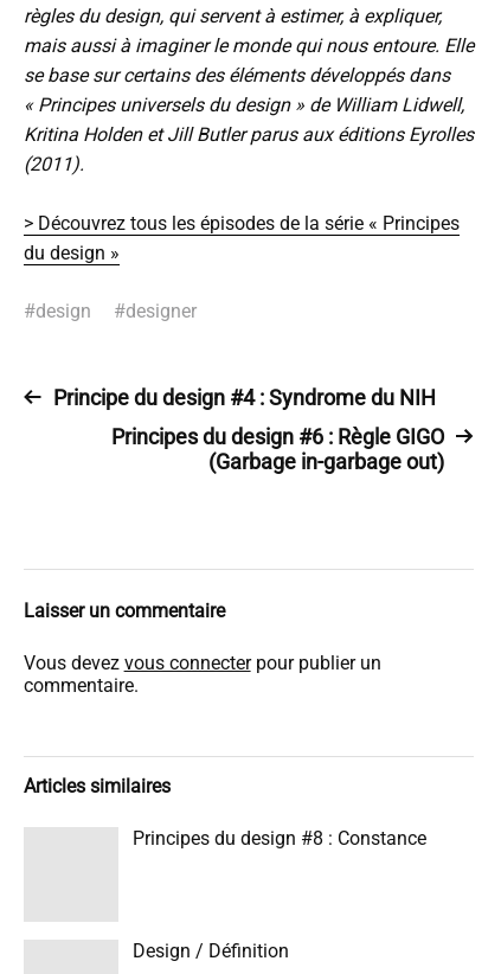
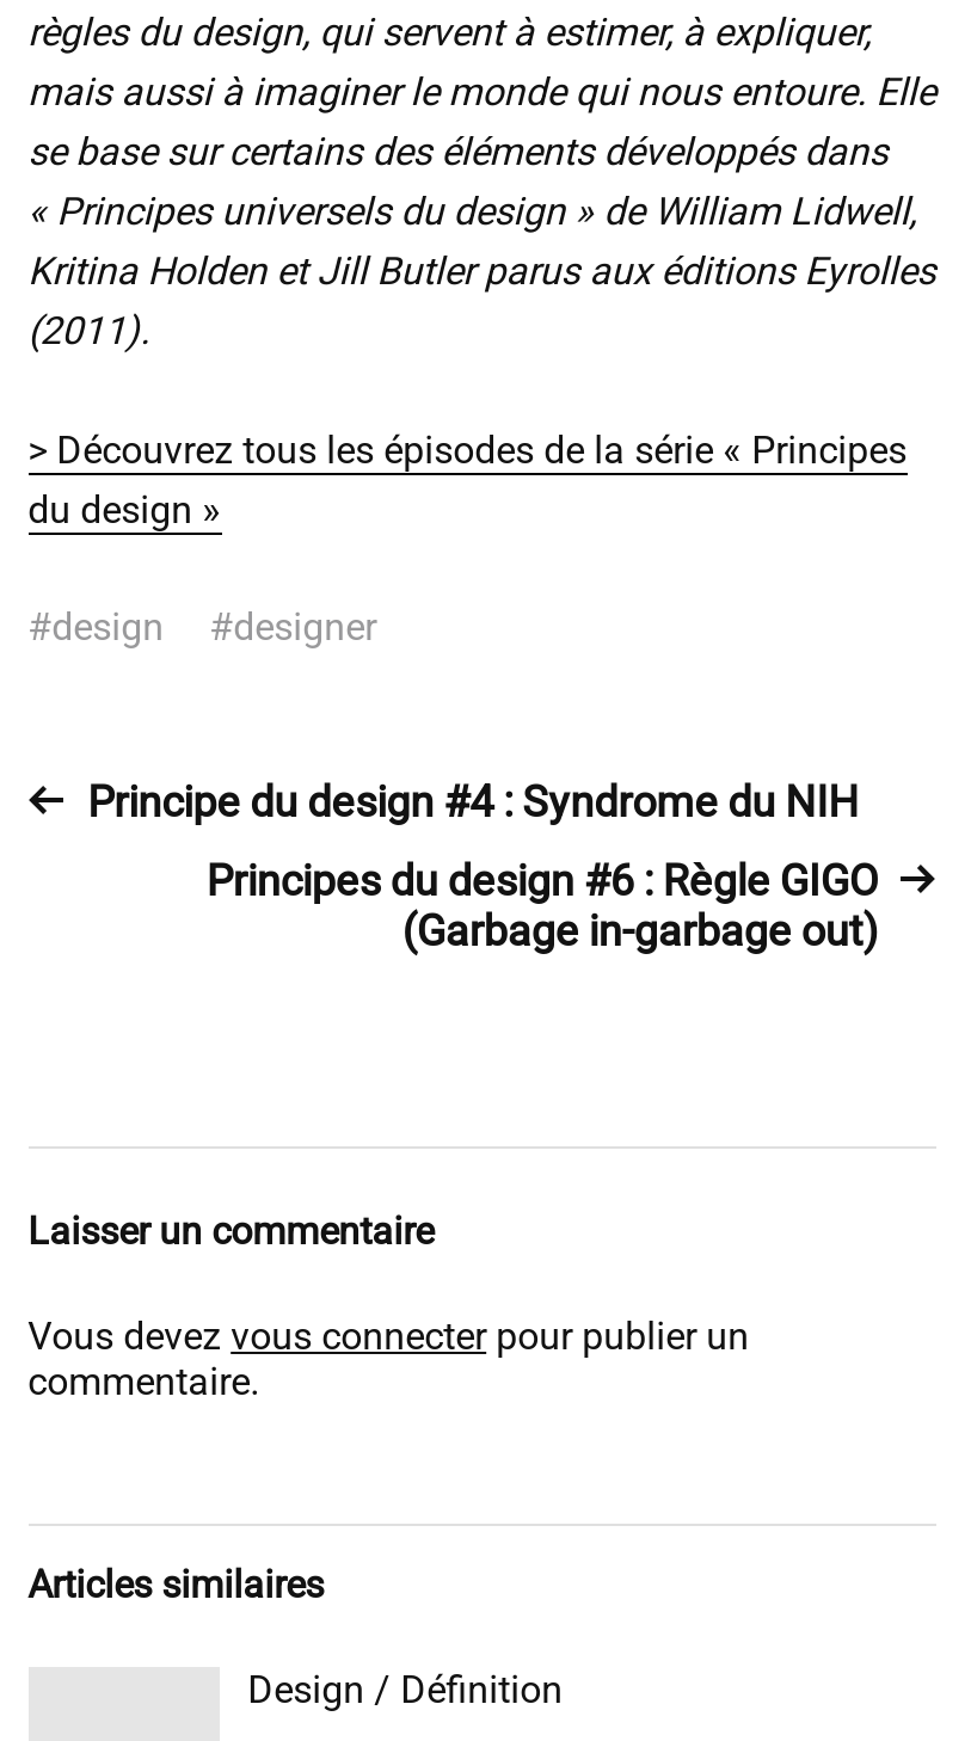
[132,827,426,850] Principes du design #8 : Constance -> none

